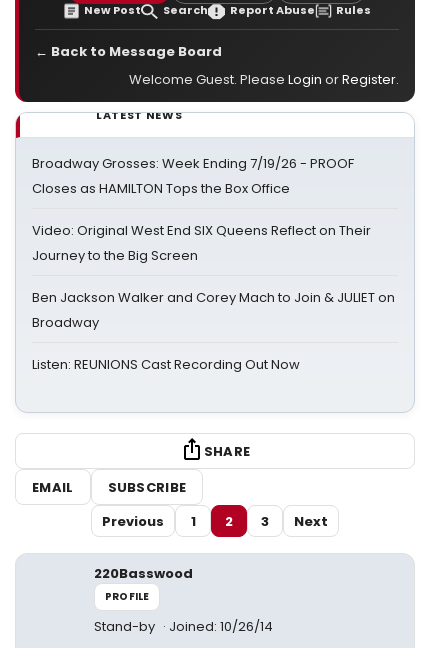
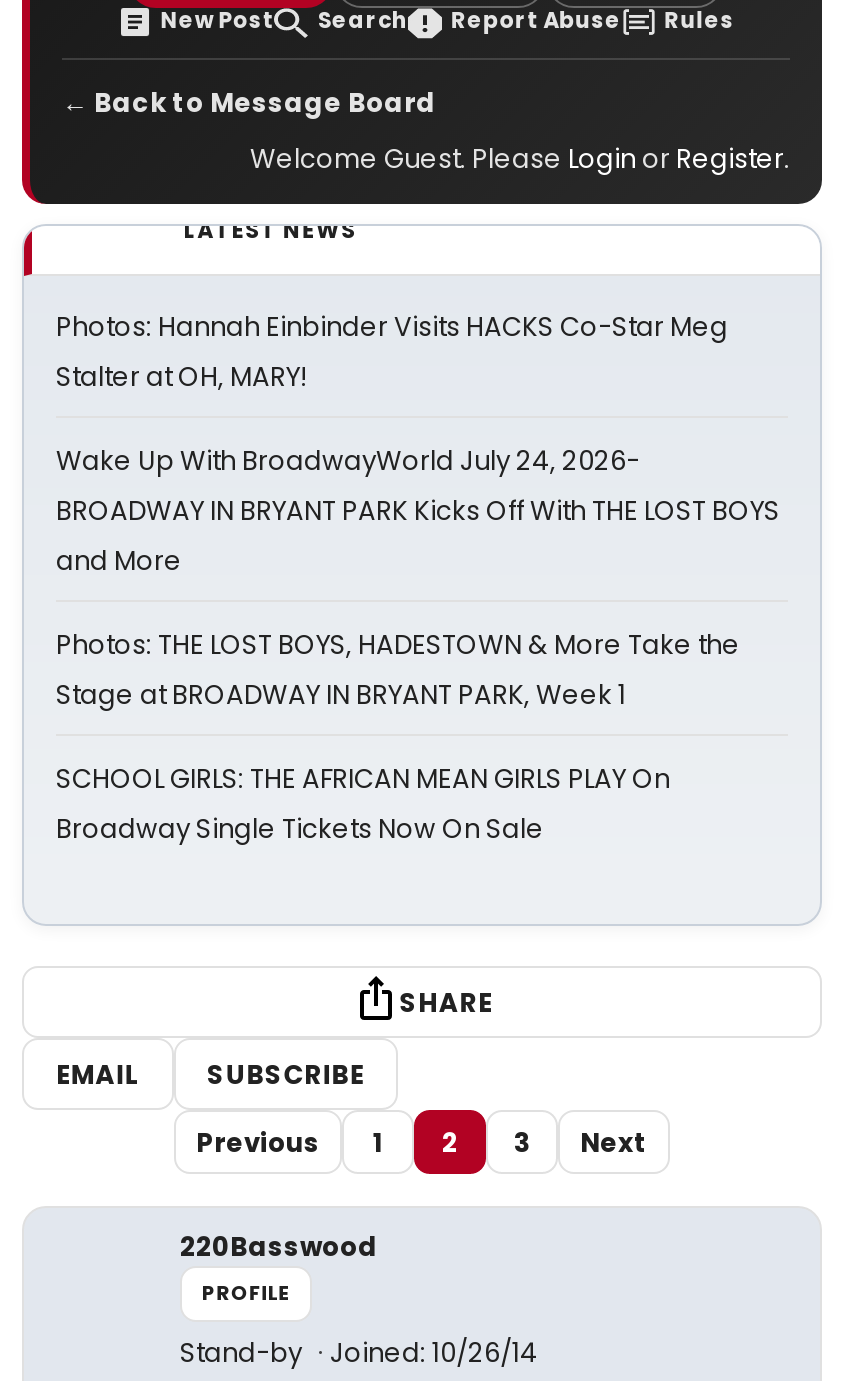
[32,154,354,198] Broadway Grosses: Week Ending 7/19/26 - PROOF | Closes as HAMILTON Tops the Box Office -> [56,308,728,396] Photos: Hannah Einbinder Visits HACKS Co-Star Meg | Stalter at OH, MARY!
[32,221,371,265] Video: Original West End SIX Queens Reflect on Their | Journey to the Big Screen -> [56,442,780,580] Wake Up With BroadwayWorld July 24, 2026- | BROADWAY IN BRYANT PARK Kicks Off With THE LOST BOYS | and More
[32,288,395,332] Ben Jackson Walker and Corey Mach to Join & JULIET on | Broadway -> [56,626,740,714] Photos: THE LOST BOYS, HADESTOWN & More Take the | Stage at BROADWAY IN BRYANT PARK, Week 1
[32,355,300,374] Listen: REUNIONS Cast Recording Out Now -> [56,760,670,848] SCHOOL GIRLS: THE AFRICAN MEAN GIRLS PLAY On | Broadway Single Tickets Now On Sale

